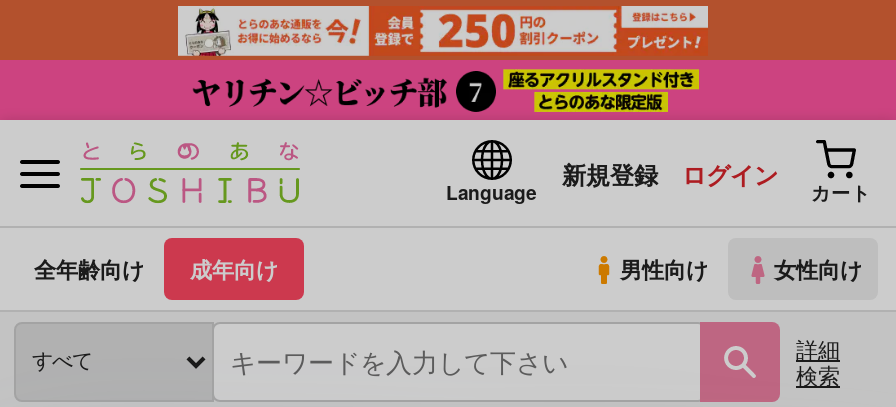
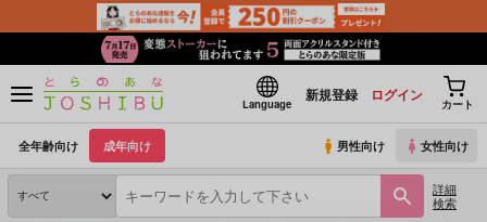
[6,58,890,122] [image] -> [3,31,484,66] [image]

